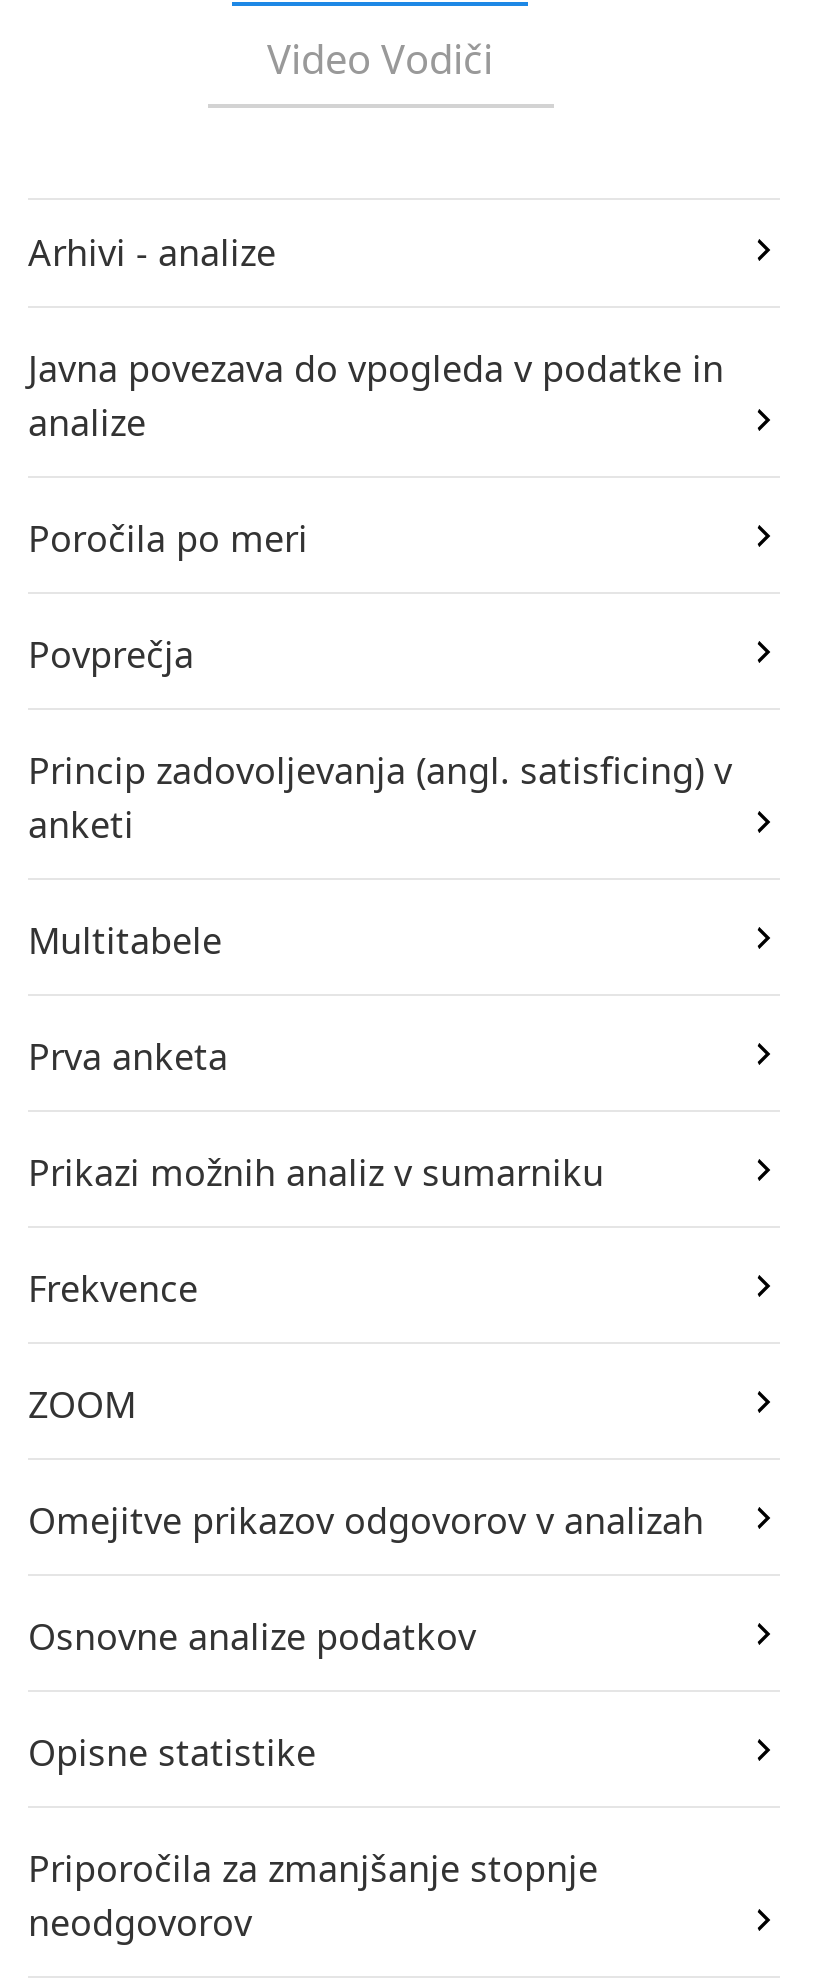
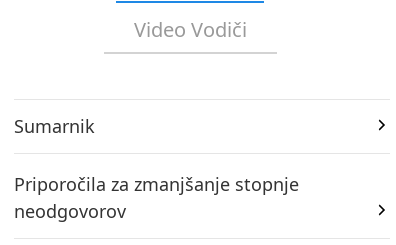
[28,228,732,1776] Arhivi - analize | Javna povezava do vpogleda v podatke in | analize | Poročila po meri | Povprečja | Princip zadovoljevanja (angl. satisficing) v | anketi | Multitabele | Prva anketa | Prikazi možnih analiz v sumarniku | Frekvence | ZOOM | Omejitve prikazov odgovorov v analizah | Osnovne analize podatkov | Opisne statistike -> [14,114,95,138] Sumarnik

